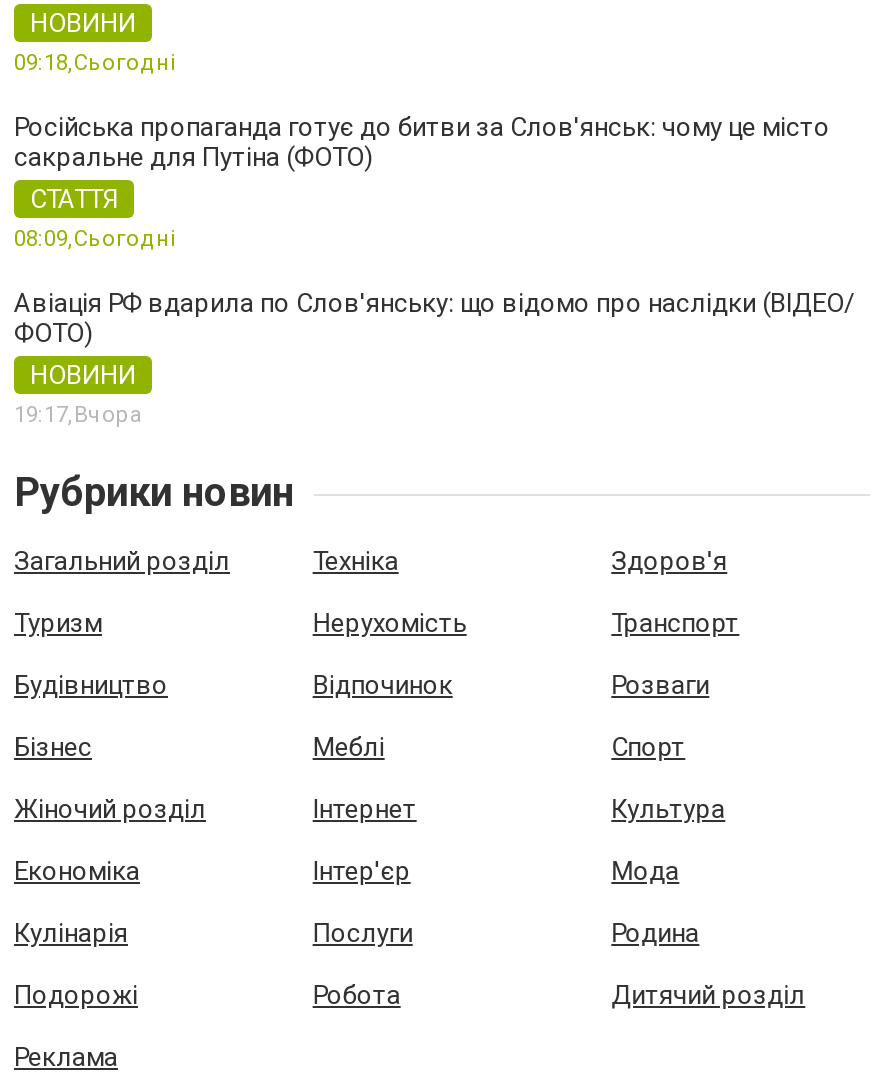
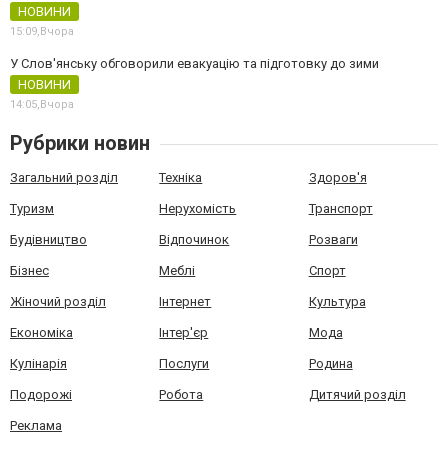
[14,50,854,348] 09:18,Сьогодні | Російська пропаганда готує до битви за Слов'янськ: чому це місто | сакральне для Путіна (ФОТО) | СТАТТЯ | 08:09,Сьогодні | Авіація РФ вдарила по Слов'янську: що відомо про наслідки (ВІДЕО/ | ФОТО) -> [10,25,379,71] 15:09,Вчора | У Слов'янську обговорили евакуацію та підготовку до зими
[14,402,142,428] 19:17, Вчора -> [10,98,74,111] 14:05, Вчора

